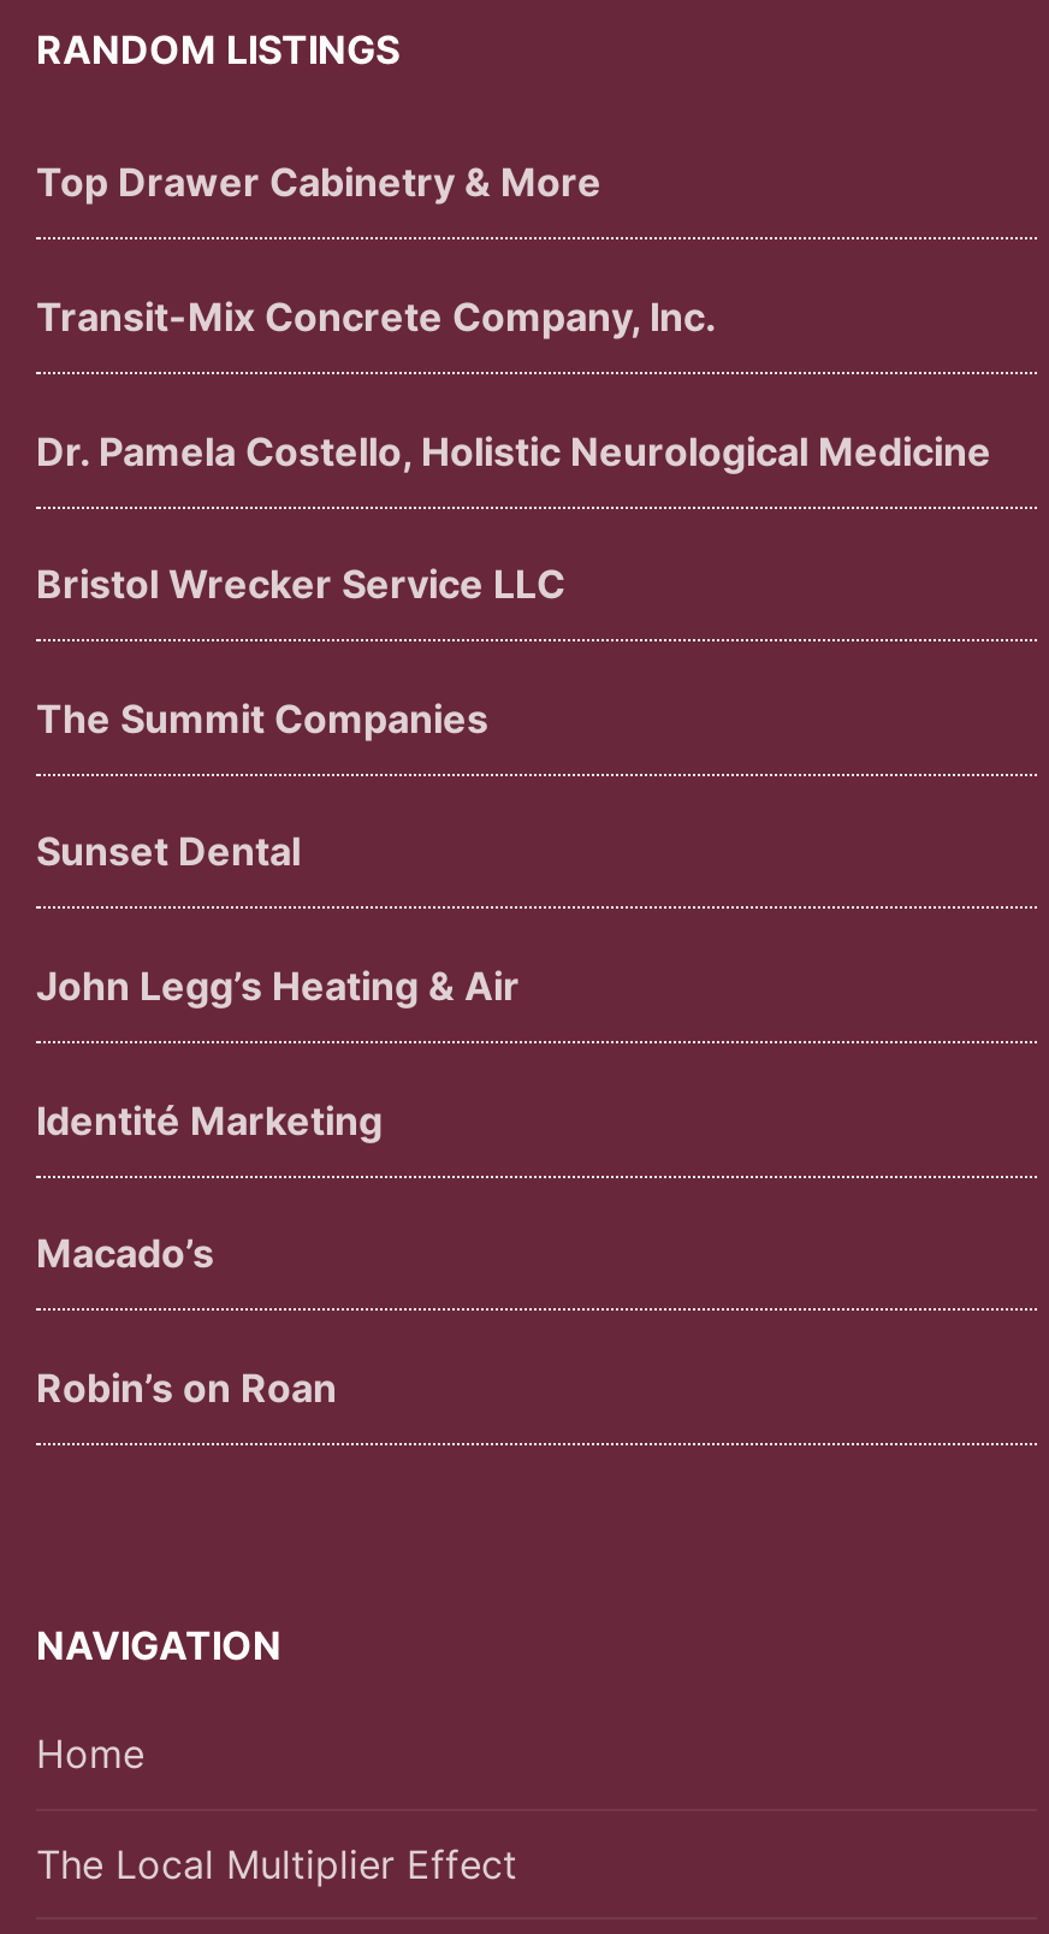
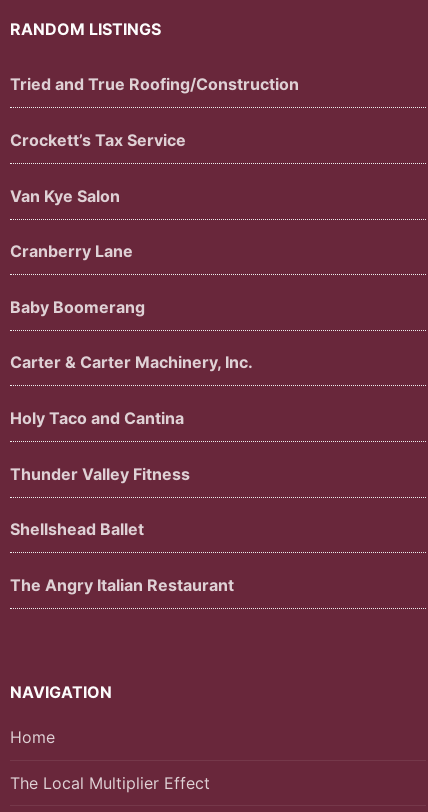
[36,159,601,207] Top Drawer Cabinetry & More -> [10,74,299,94] Tried and True Roofing/Construction
[36,292,717,341] Transit-Mix Concrete Company, Inc. -> [10,130,186,150] Crockett’s Tax Service
[36,426,991,474] Dr. Pamela Costello, Holistic Neurological Medicine -> [10,186,120,206] Van Kye Salon
[36,560,565,608] Bristol Wrecker Service LLC -> [10,241,133,261] Cranberry Lane
[36,694,488,742] The Summit Companies -> [10,297,145,317] Baby Boomerang
[36,828,301,876] Sunset Dental -> [10,352,253,372] Carter & Carter Machinery, Inc.
[36,962,520,1010] John Legg’s Heating & Air -> [10,408,184,428] Holy Taco and Cantina
[36,1095,383,1144] Identité Marketing -> [10,464,190,484] Thunder Valley Fitness
[36,1229,214,1277] Macado’s -> [10,519,144,539] Shellshead Ballet
[36,1363,337,1411] Robin’s on Roan -> [10,575,234,595] The Angry Italian Restaurant

